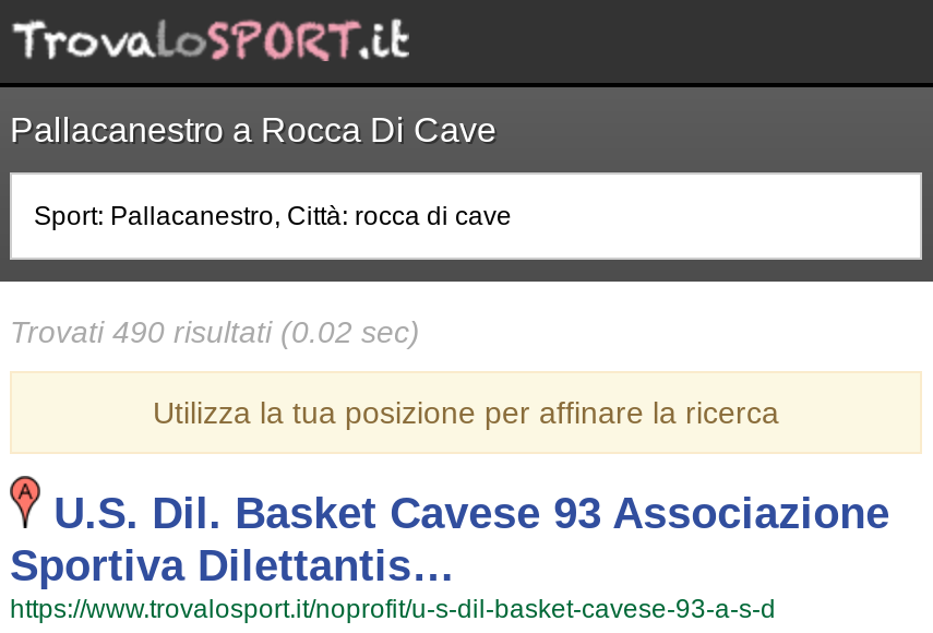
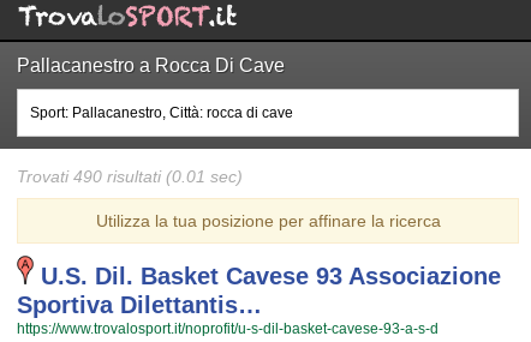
[10,314,420,349] Trovati 490 risultati (0.02 sec) -> [17,167,243,186] Trovati 490 risultati (0.01 sec)

